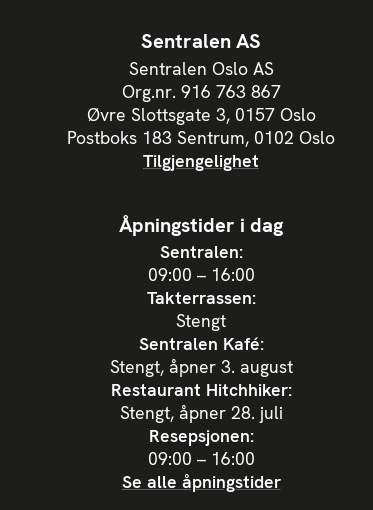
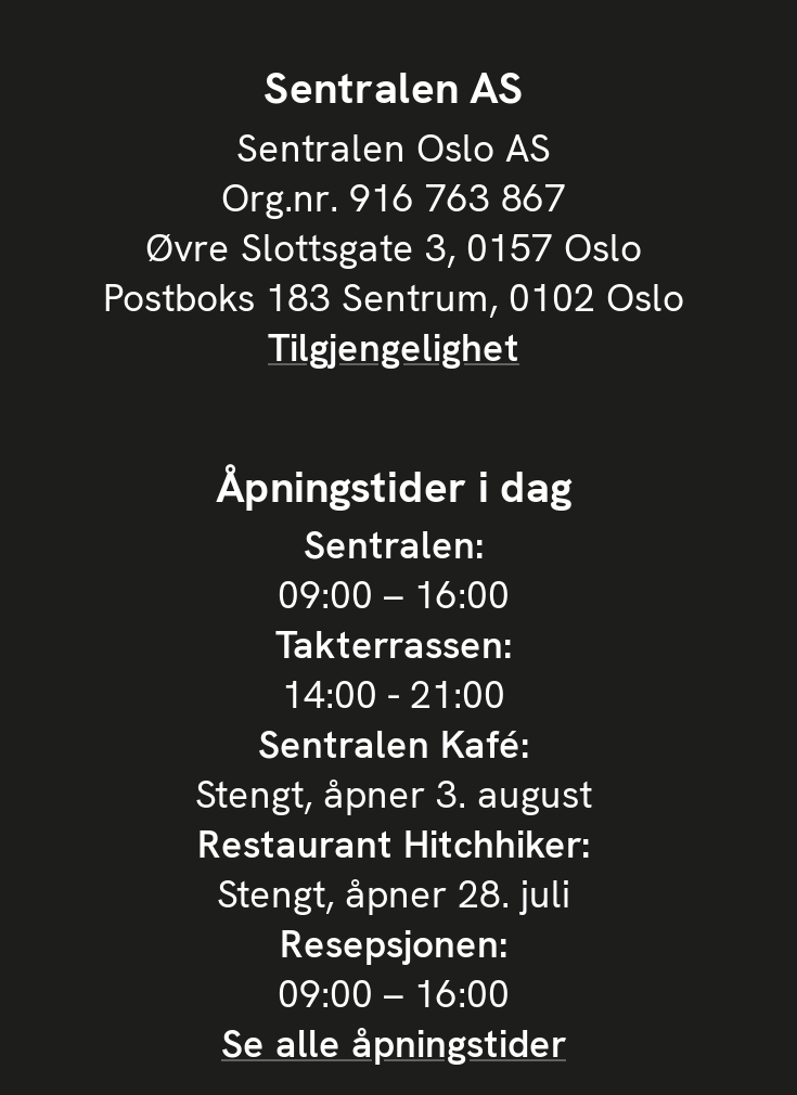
[176,309,226,332] Stengt -> [282,669,505,719] 14:00 - 21:00

